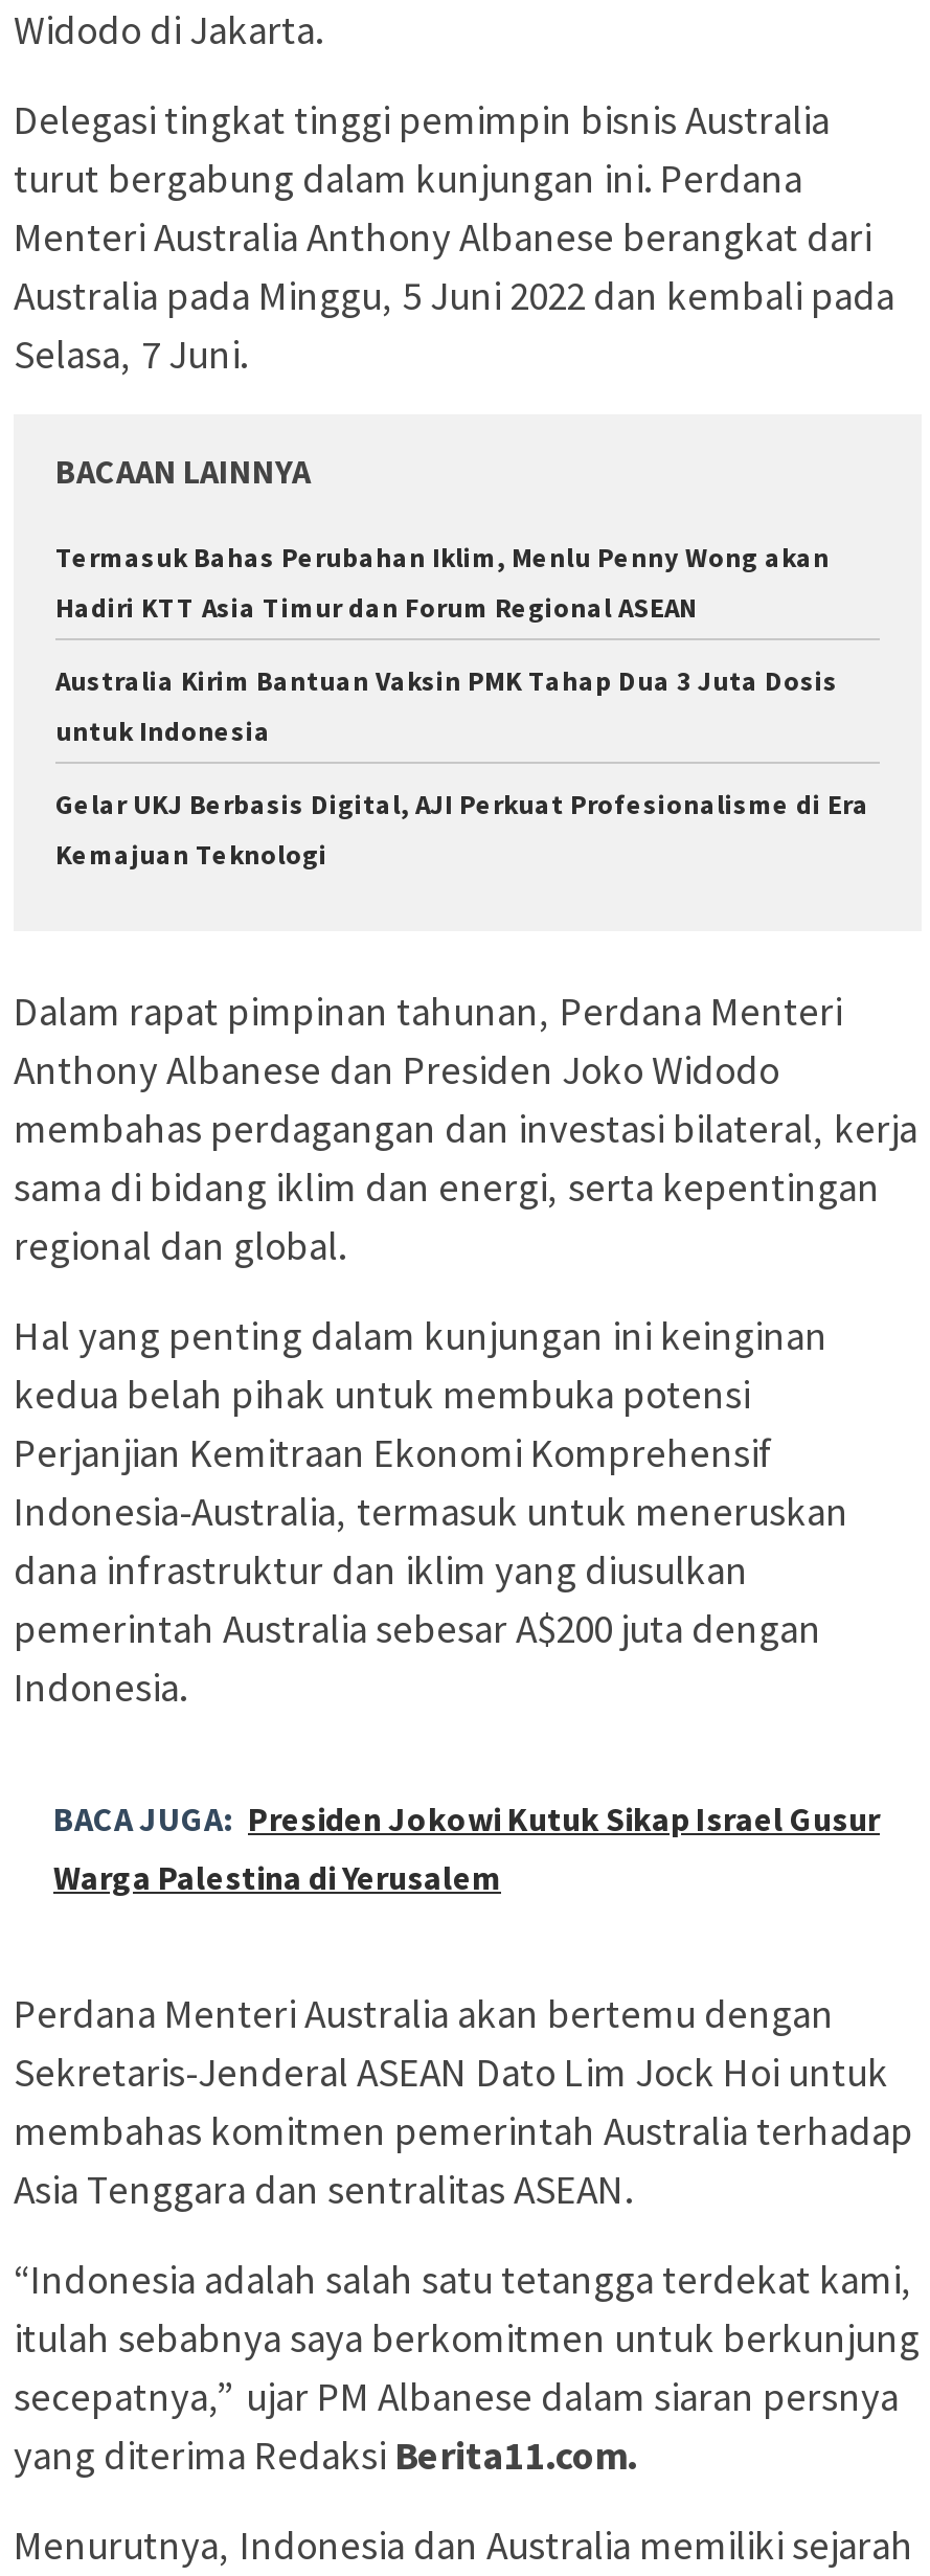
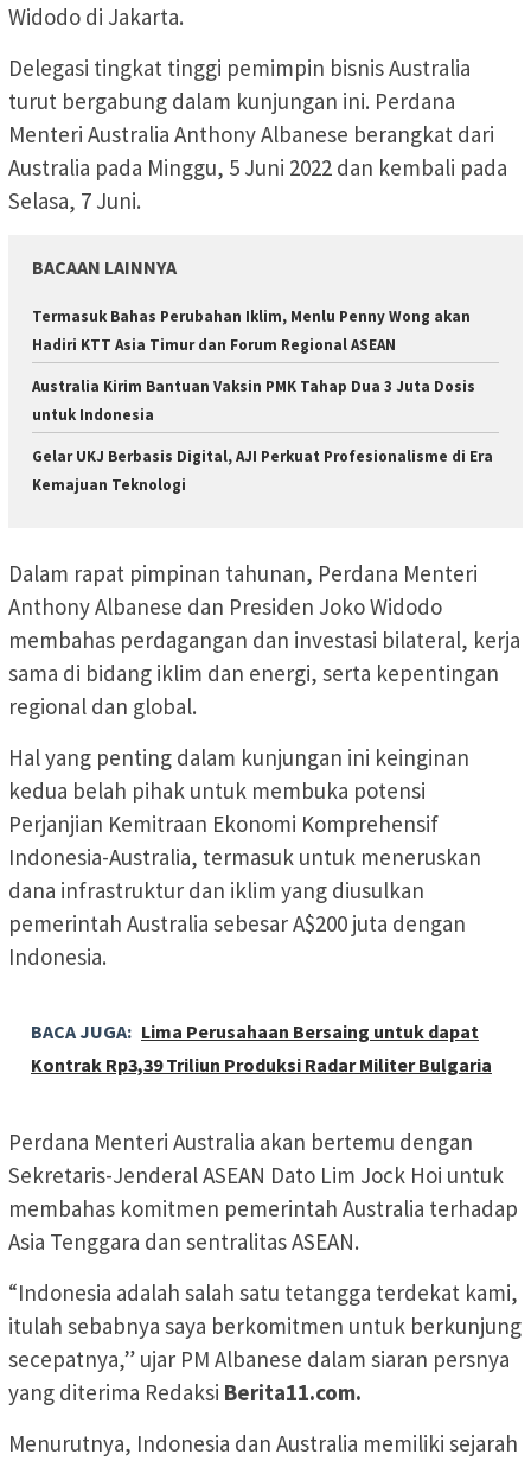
[53,1797,880,1897] BACA JUGA: Presiden Jokowi Kutuk Sikap Israel Gusur | Warga Palestina di Yerusalem -> [31,1019,492,1076] BACA JUGA: Lima Perusahaan Bersaing untuk dapat | Kontrak Rp3,39 Triliun Produksi Radar Militer Bulgaria

